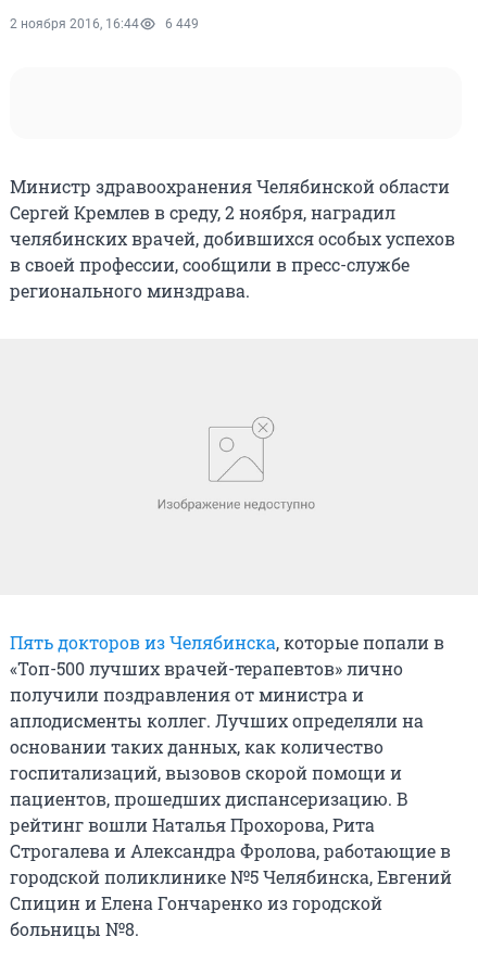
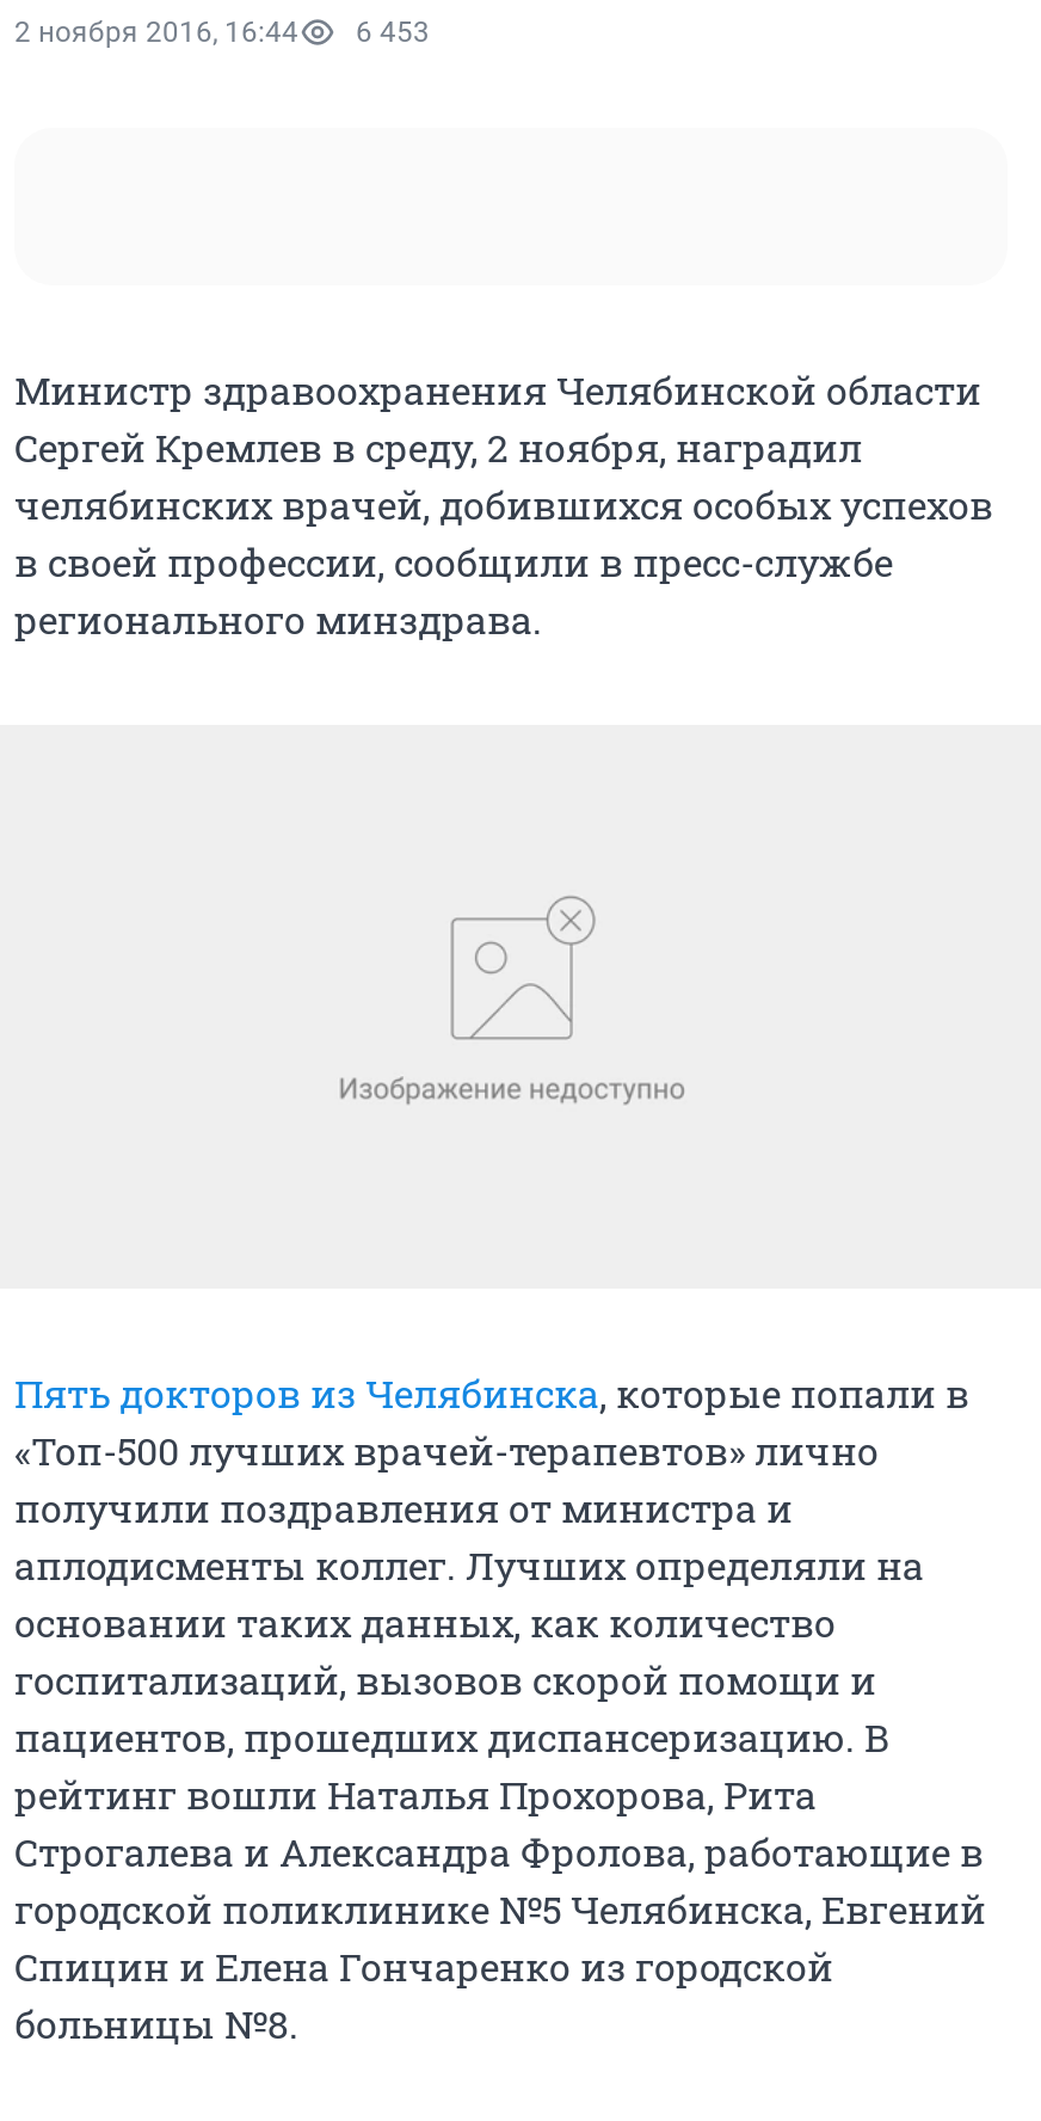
[10,16,199,32] 2 ноября 2016, 16:44 6 449 -> [14,16,430,49] 2 ноября 2016, 16:44 6 453

